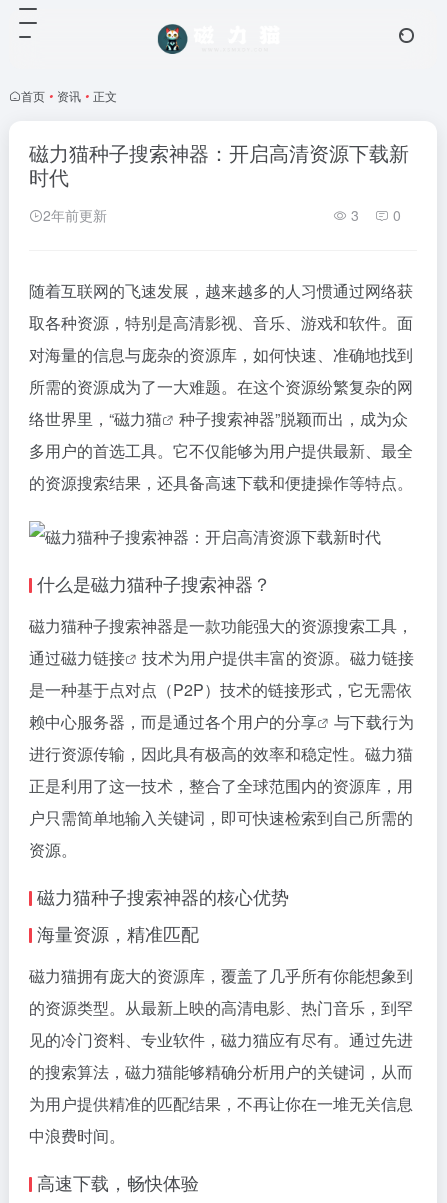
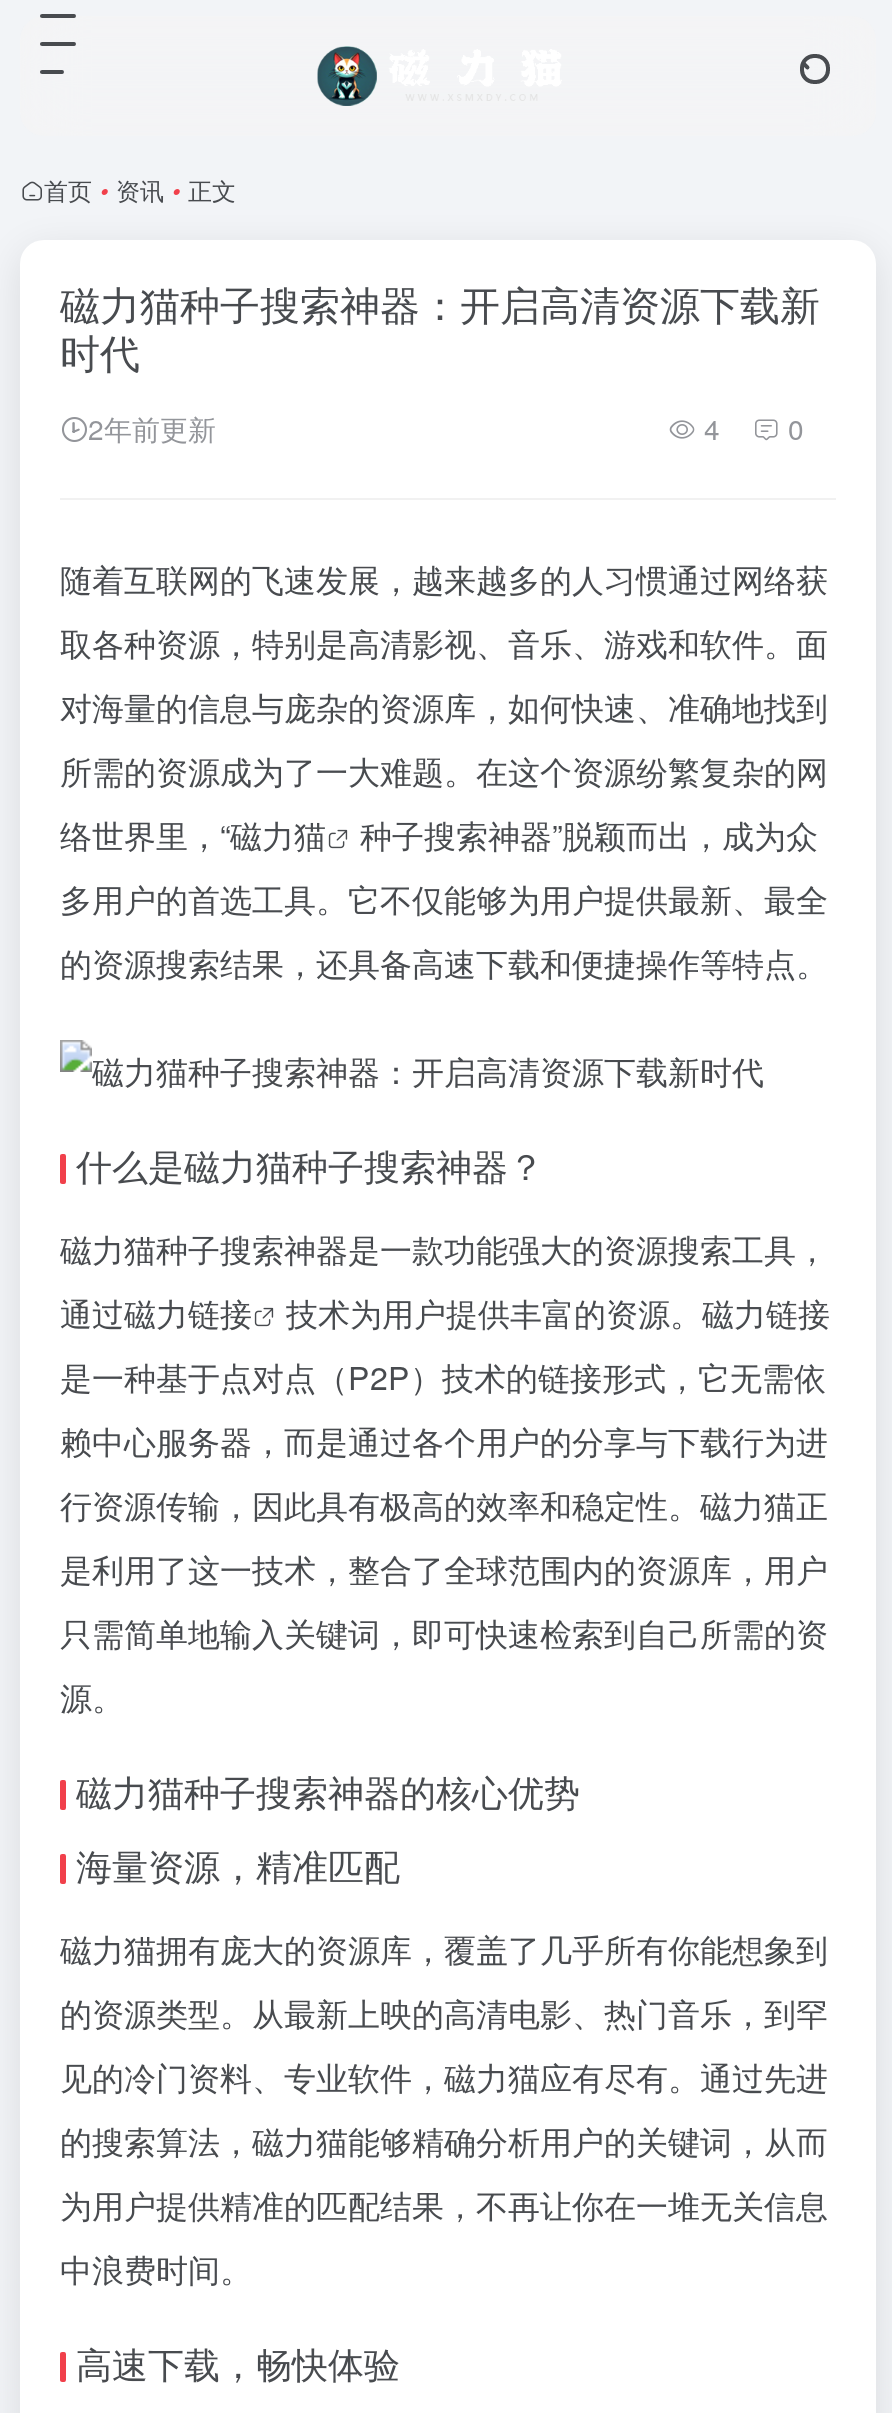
[347,205,401,225] 3 0 -> [696,408,804,448] 4 0

